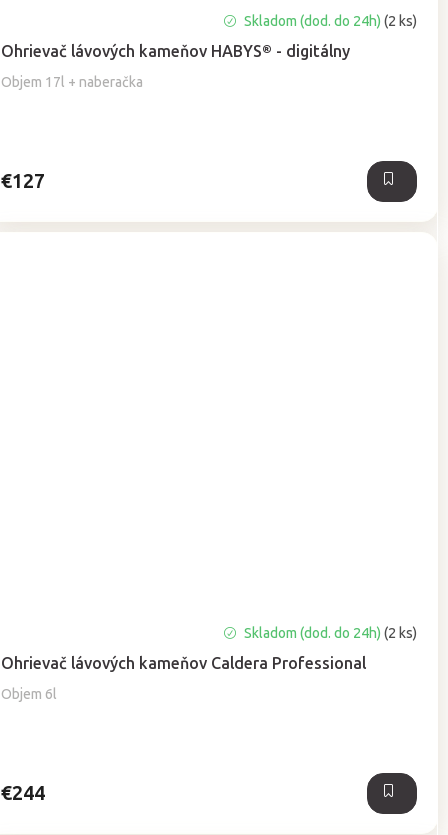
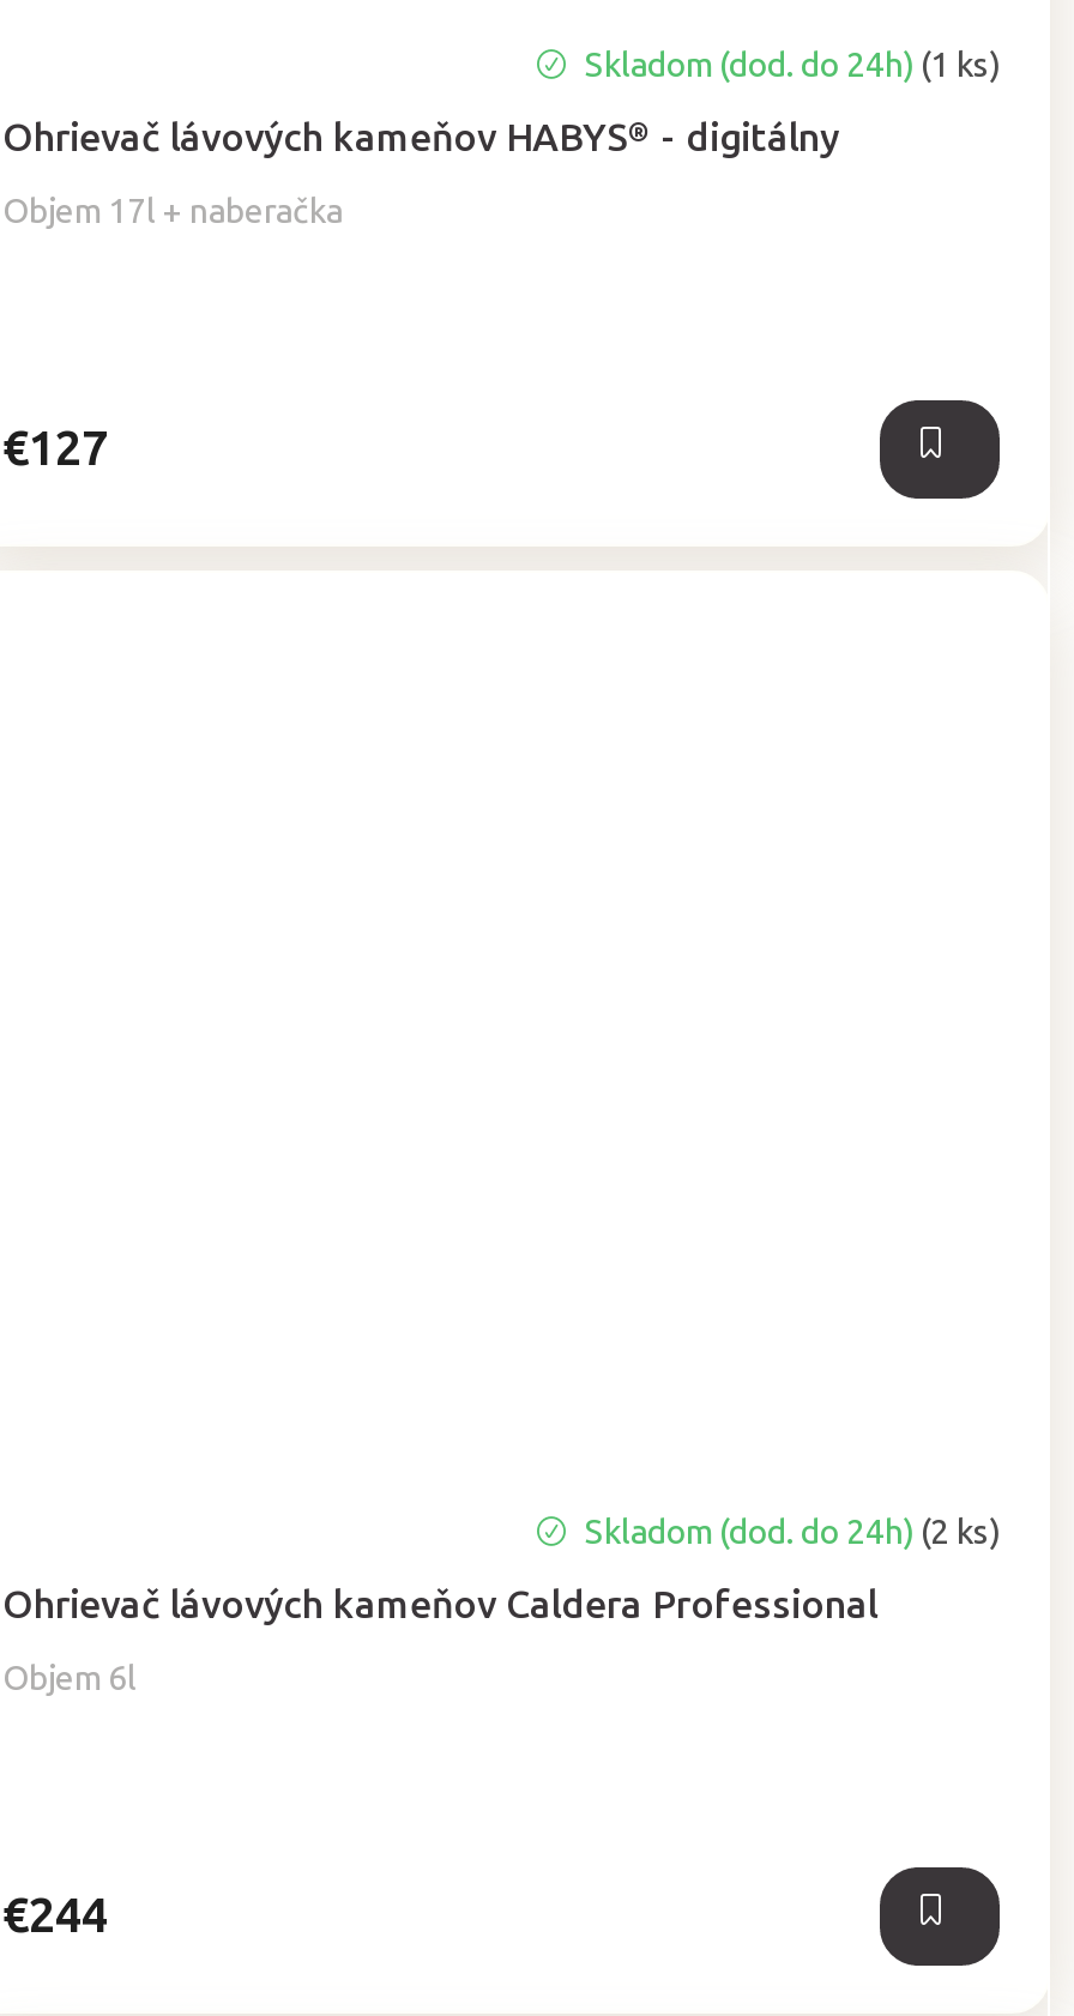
[241,13,417,30] Skladom (dod. do 24h) (2 ks) -> [578,45,1000,86] Skladom (dod. do 24h) (1 ks)

